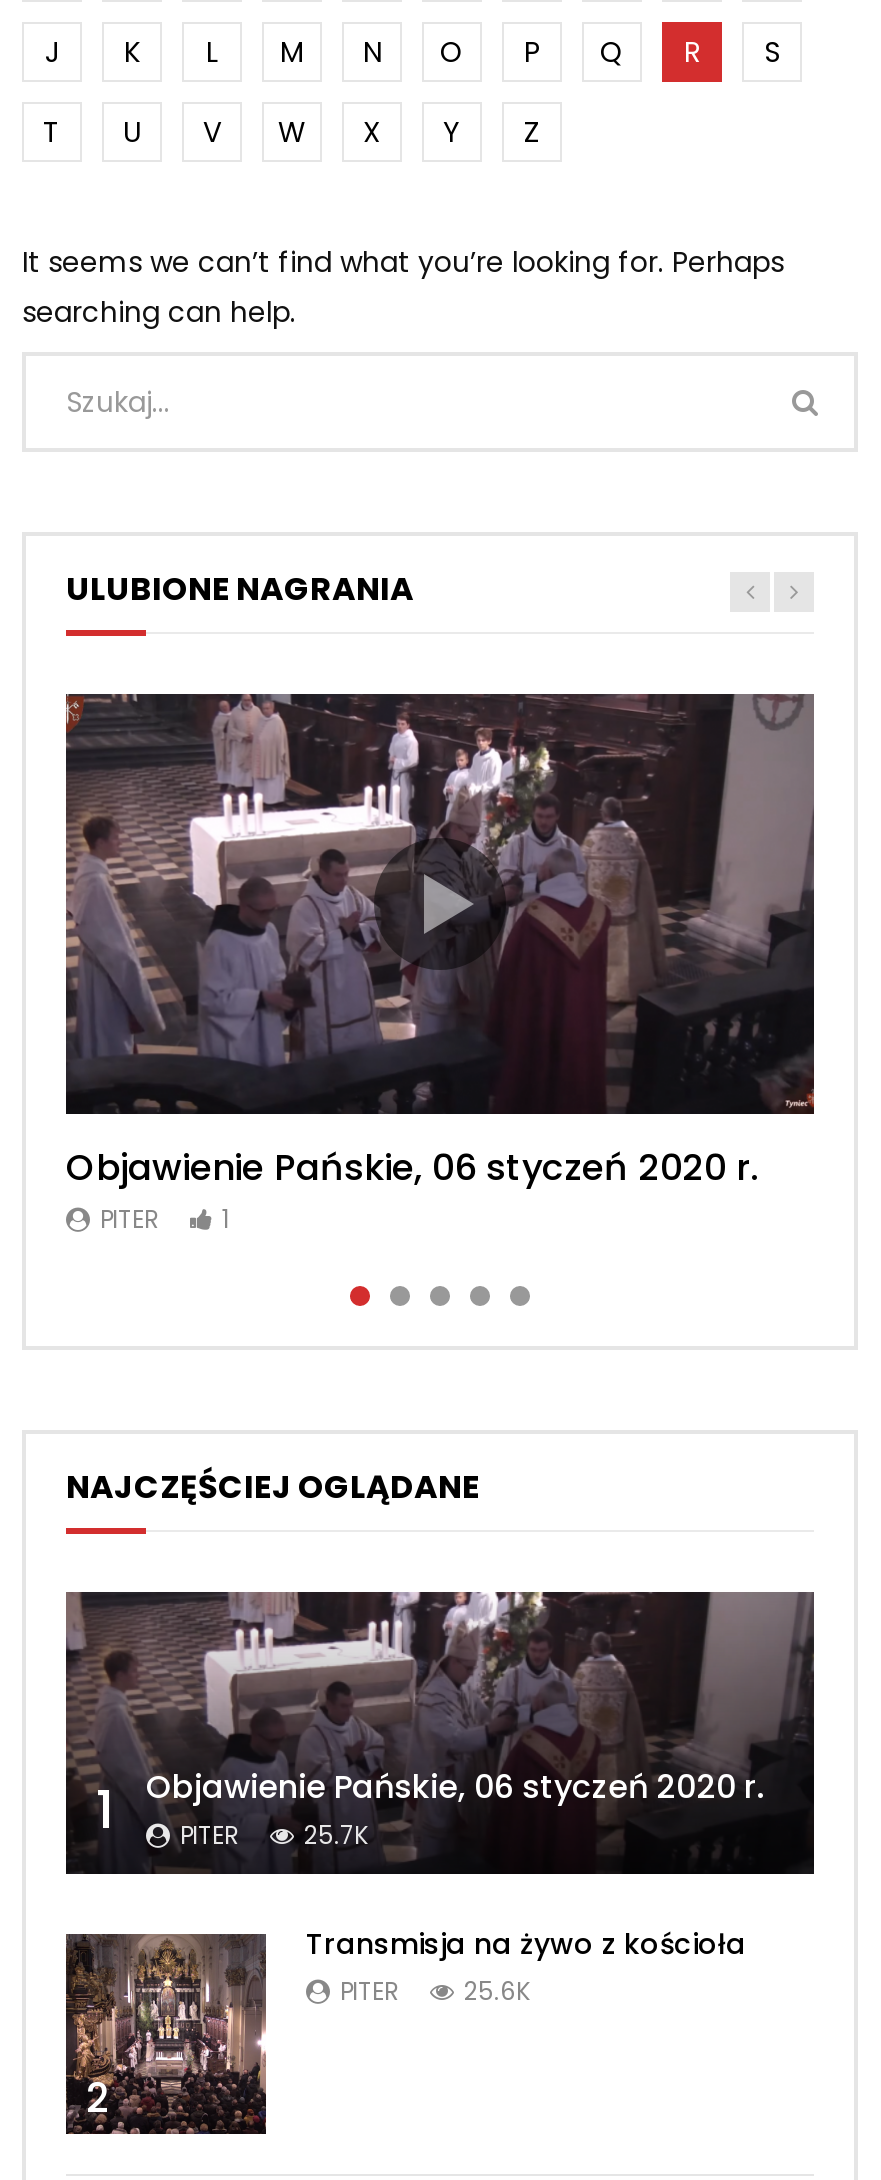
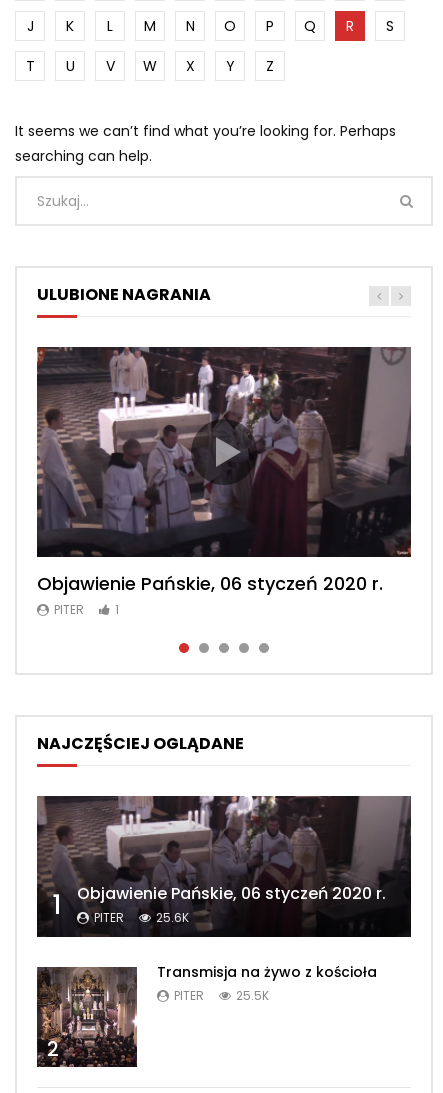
[96,1763,764,1851] 1 Objawienie Pańskie, 06 styczeń 2020 r. PITER 25.7K -> [52,882,386,926] 1 Objawienie Pańskie, 06 styczeń 2020 r. PITER 25.6K
[340,1973,530,2007] PITER 25.6K -> [174,987,269,1004] PITER 25.5K

